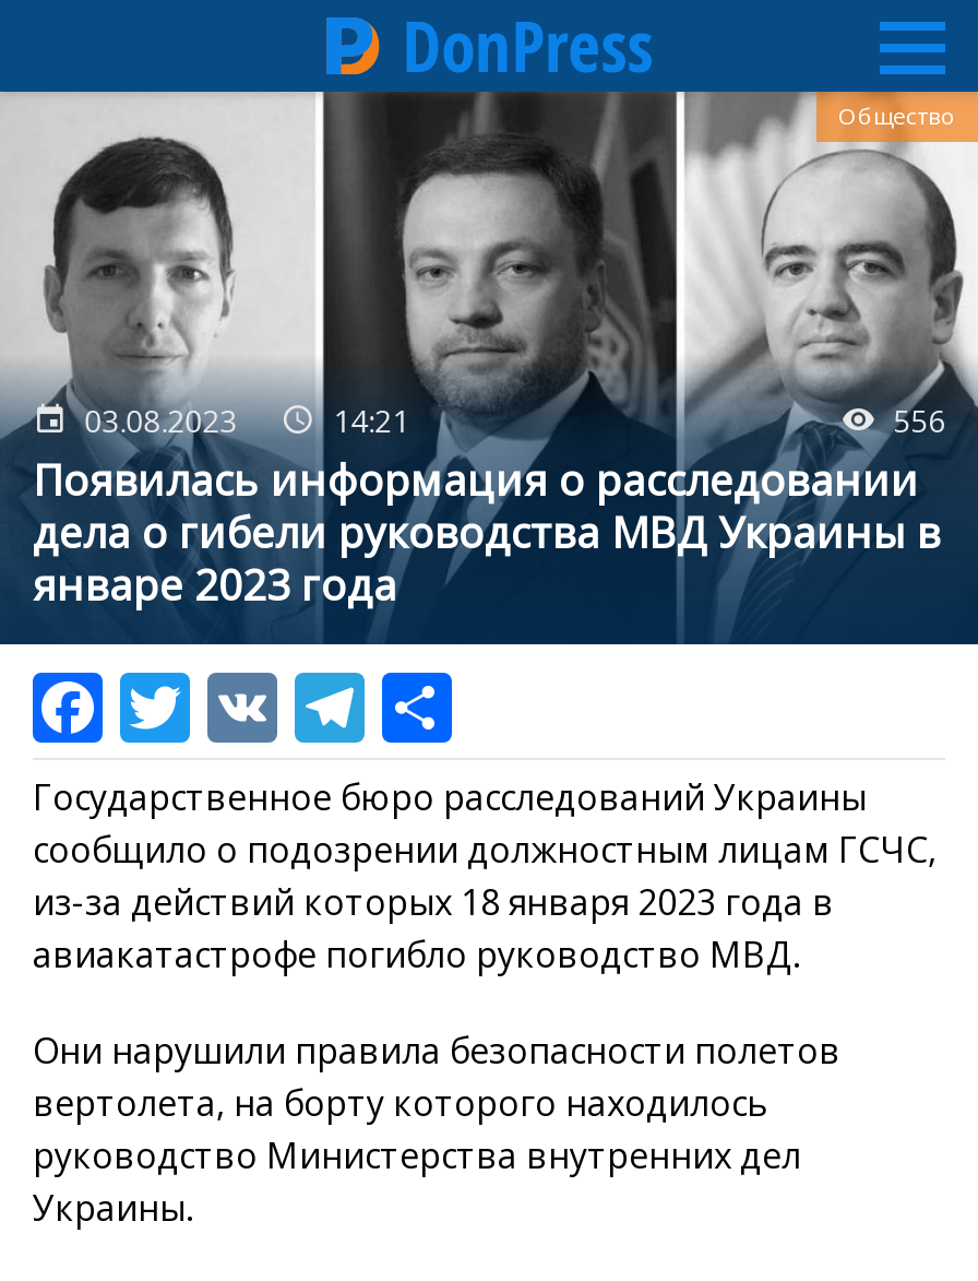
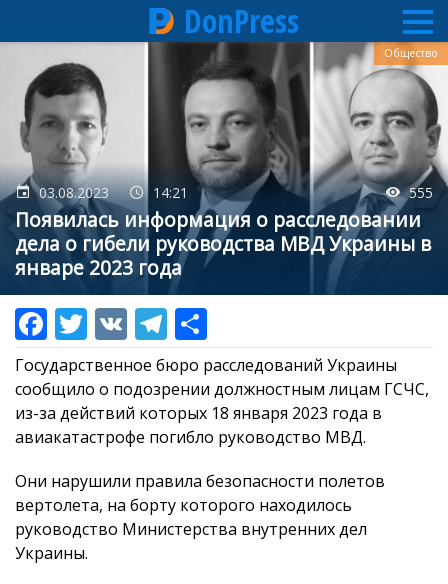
[893,400,945,441] 556 -> [409,183,433,202] 555

